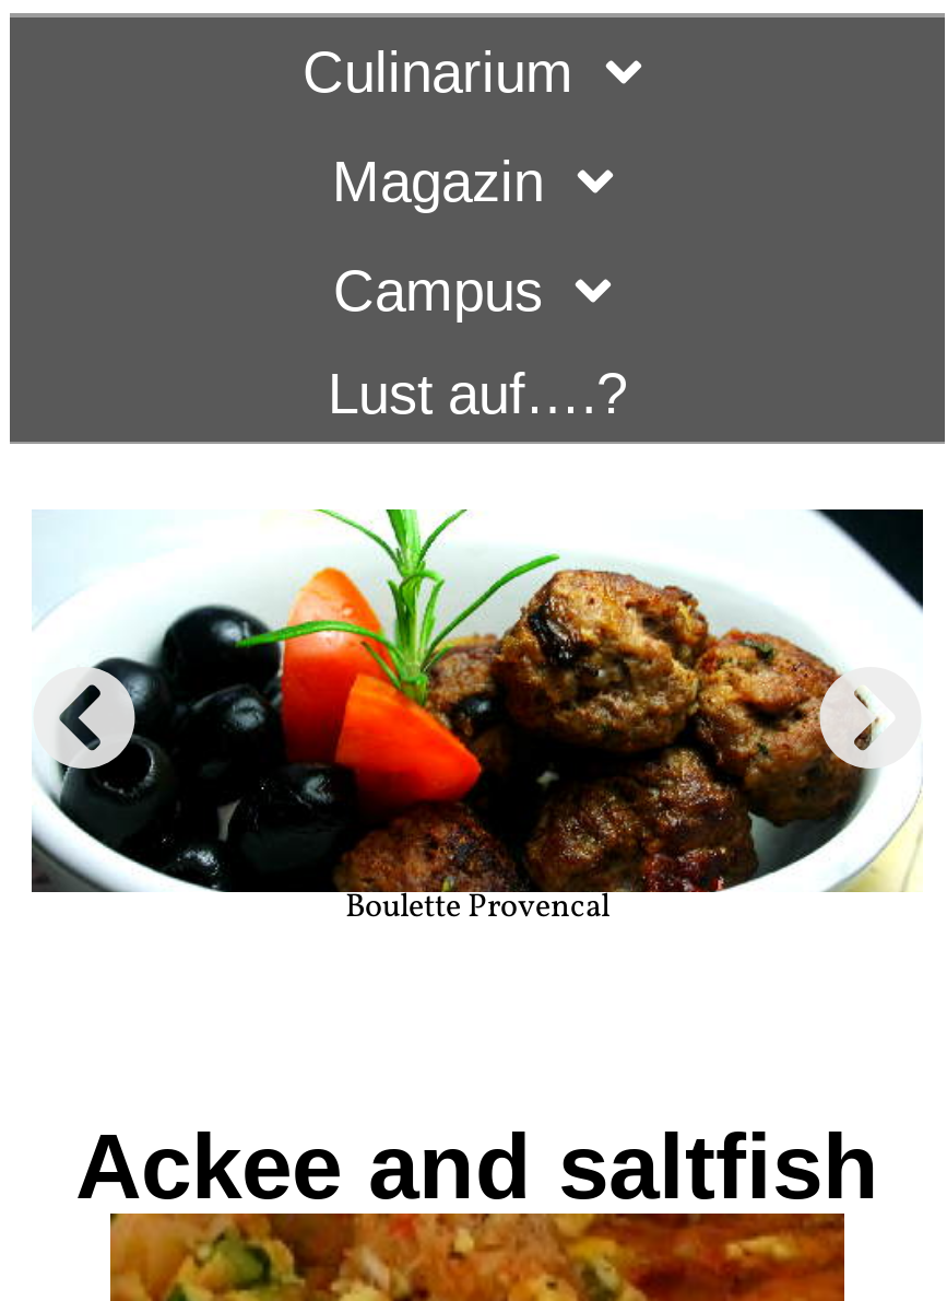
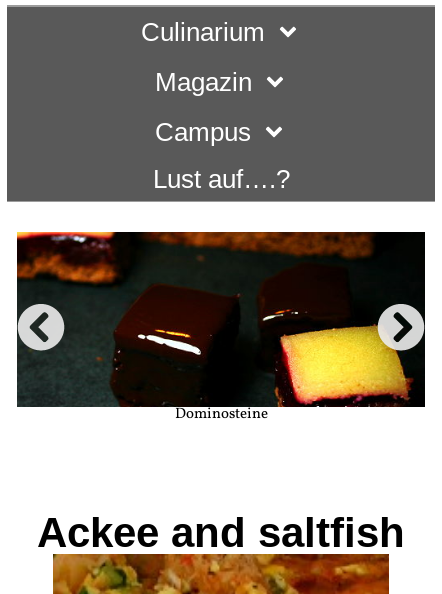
[32,507,923,932] [image] | Boulette Provencal -> [16,231,426,425] [image] | Dominosteine

